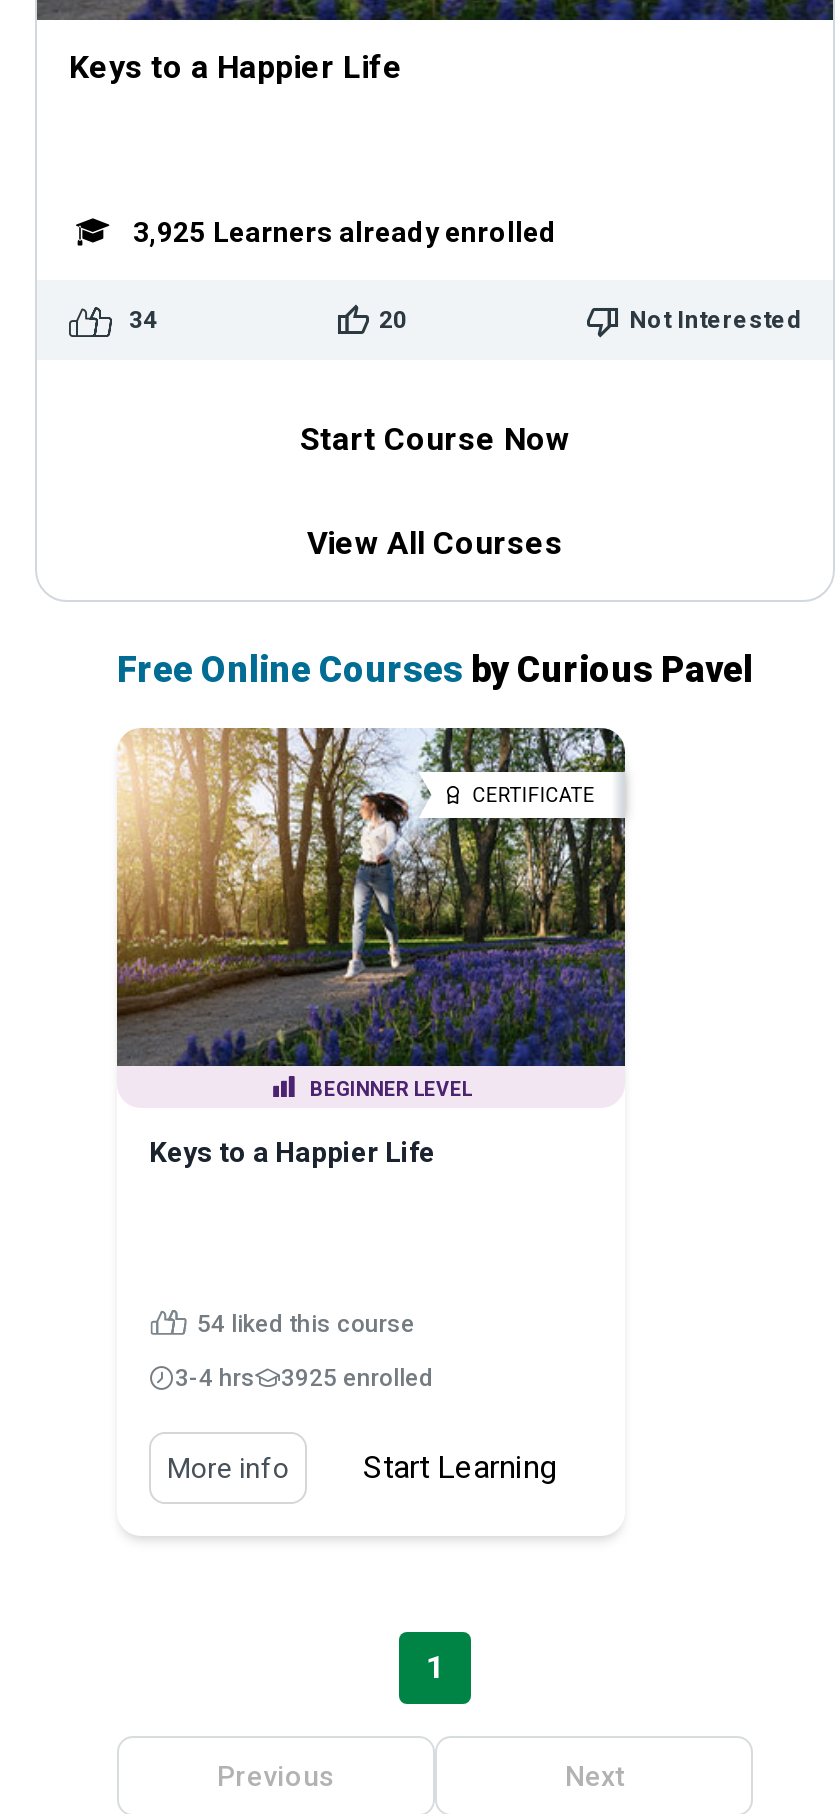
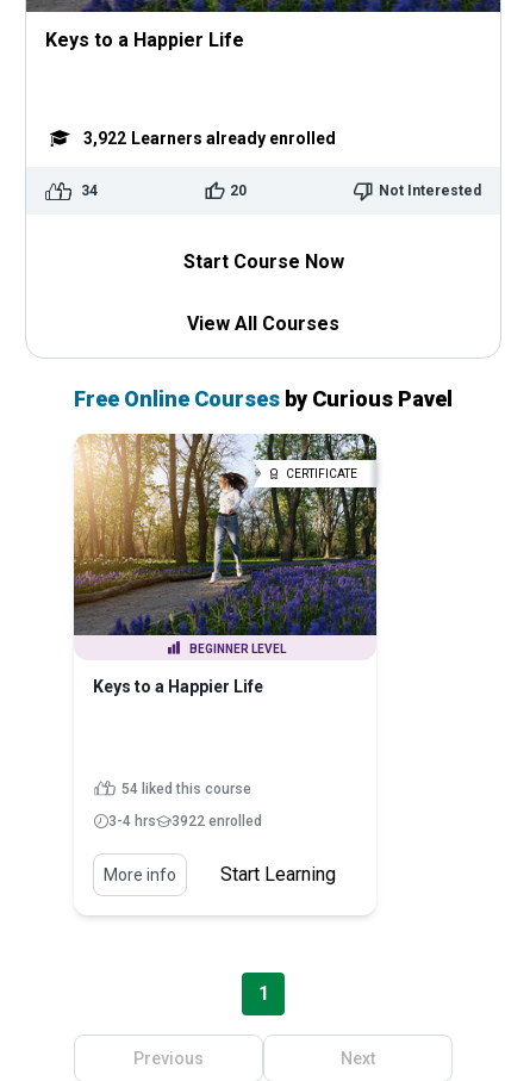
[133,215,557,247] 3,925 Learners already enrolled -> [83,128,336,147] 3,922 Learners already enrolled
[175,1364,433,1392] 3-4 hrs 3925 enrolled -> [108,813,262,830] 3-4 hrs 3922 enrolled

